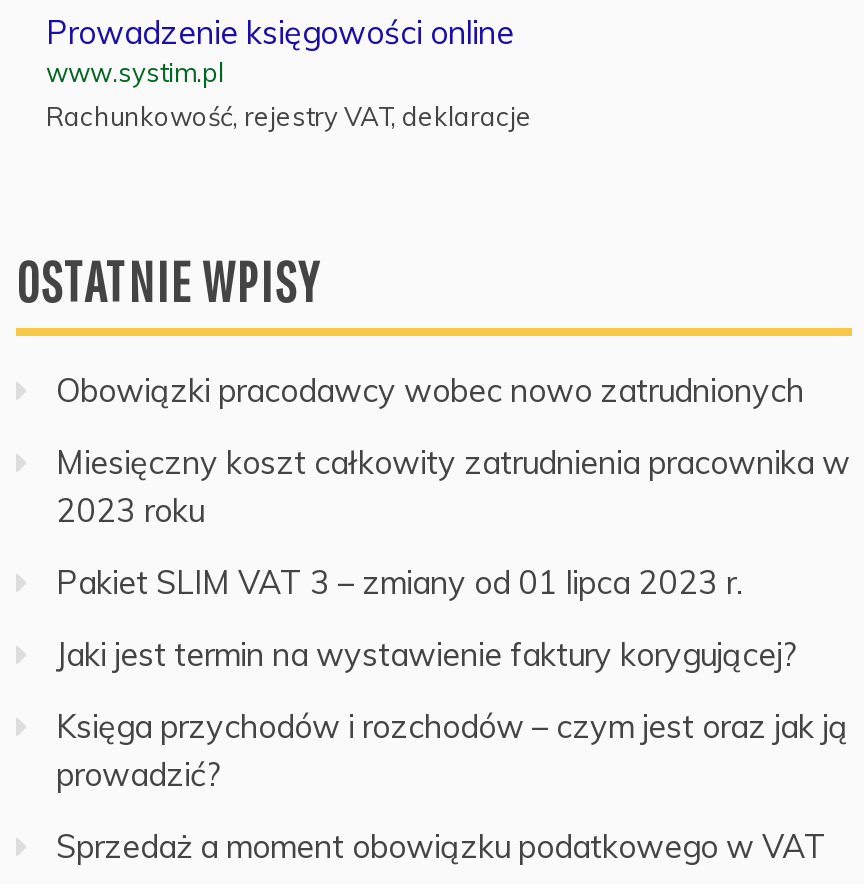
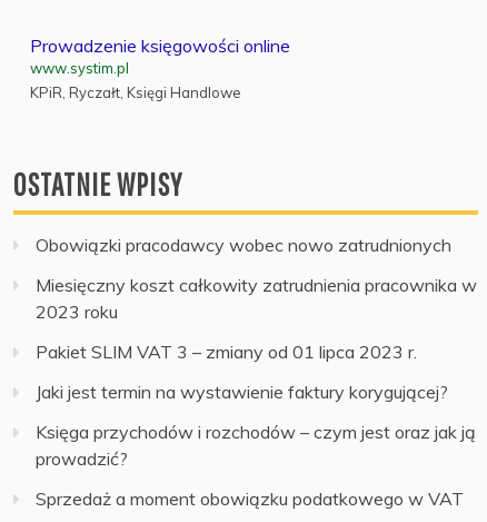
[46,100,532,132] Rachunkowość, rejestry VAT, deklaracje -> [30,83,241,101] KPiR, Ryczałt, Księgi Handlowe

